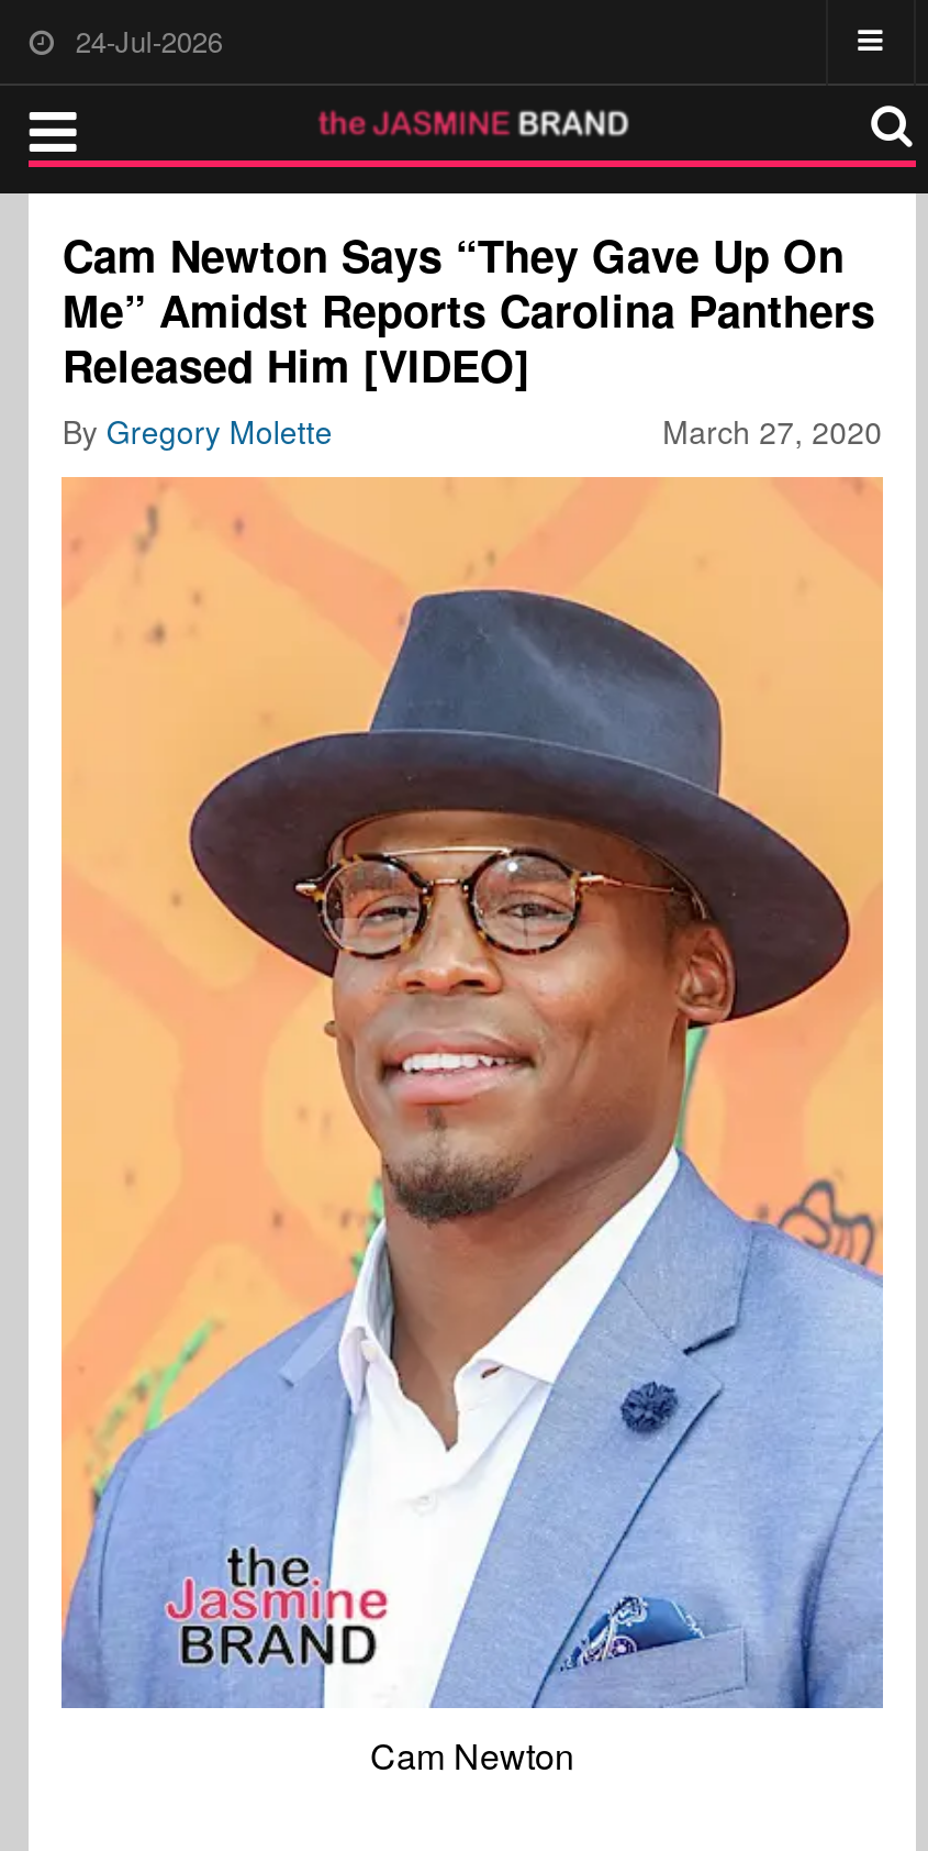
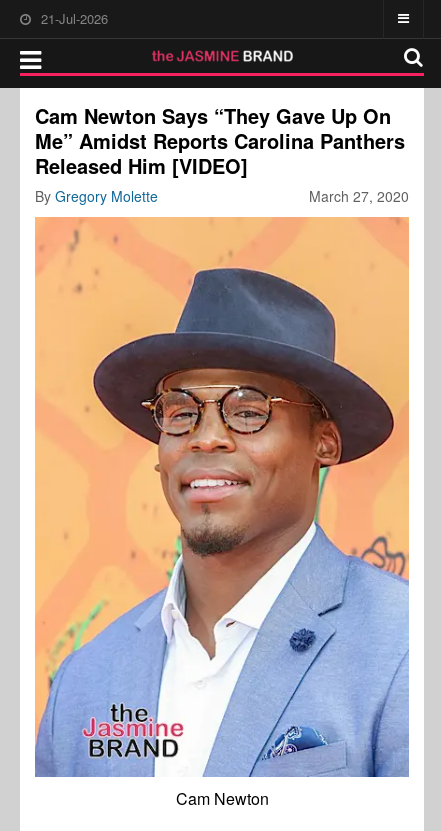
[76,20,223,62] 24-Jul-2026 -> [41,9,108,28] 21-Jul-2026

